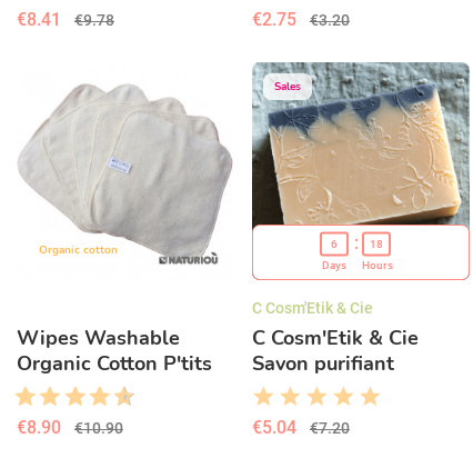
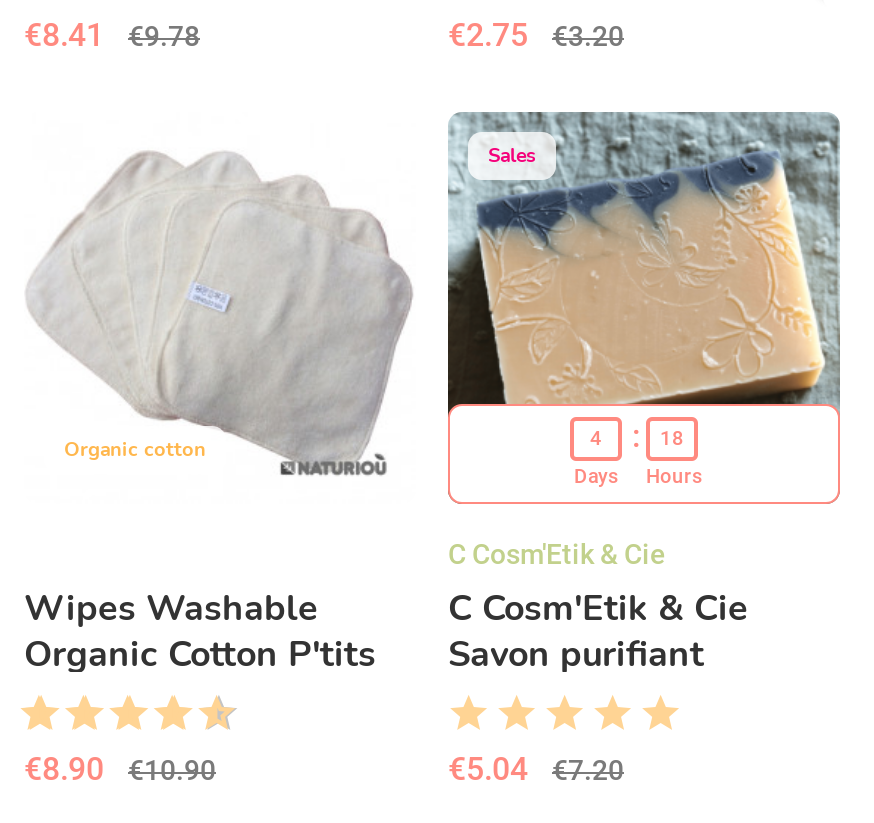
[331,237,338,250] 6 -> [590,427,602,449] 4

